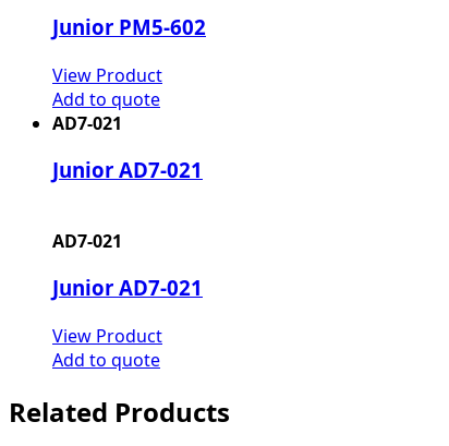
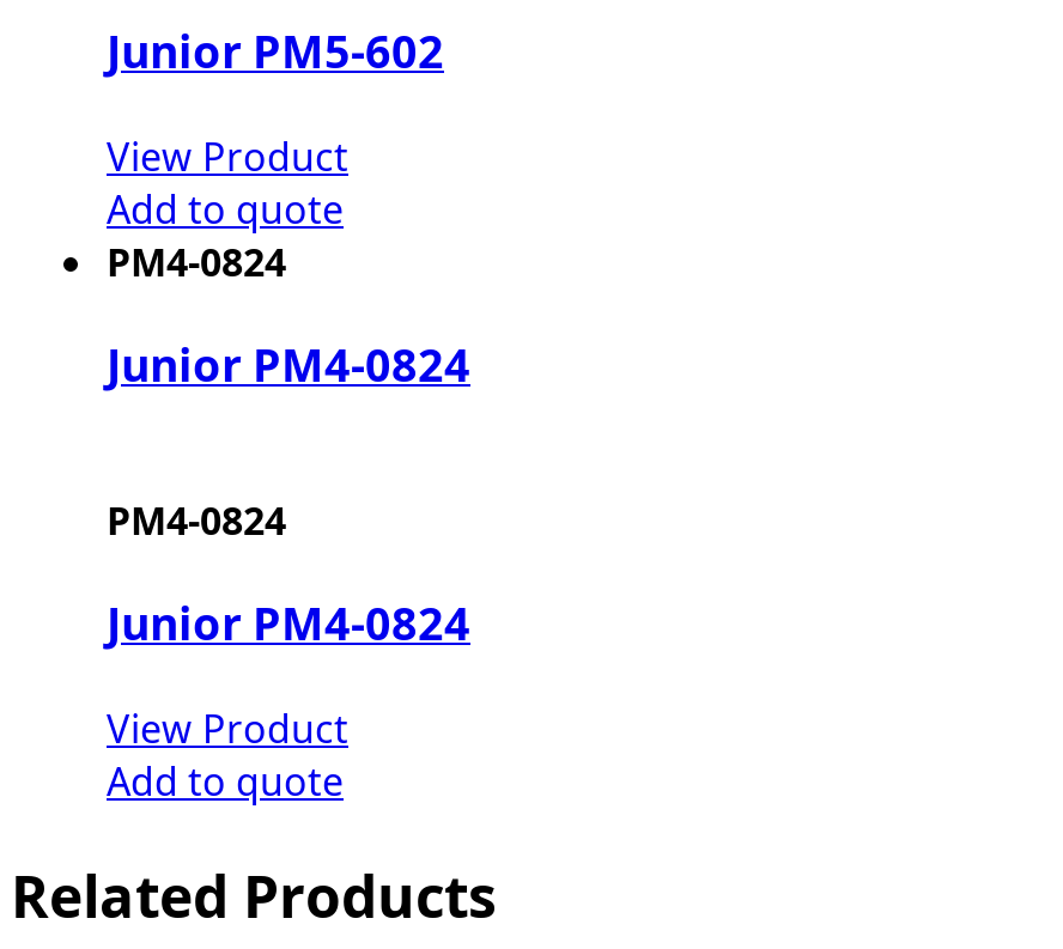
[52,111,122,135] AD7-021 -> [107,236,286,288] PM4-0824
[52,156,203,183] Junior AD7-021 -> [107,333,470,393] Junior PM4-0824
[52,229,122,253] AD7-021 -> [107,495,286,548] PM4-0824
[52,274,203,301] Junior AD7-021 -> [107,592,470,652] Junior PM4-0824

